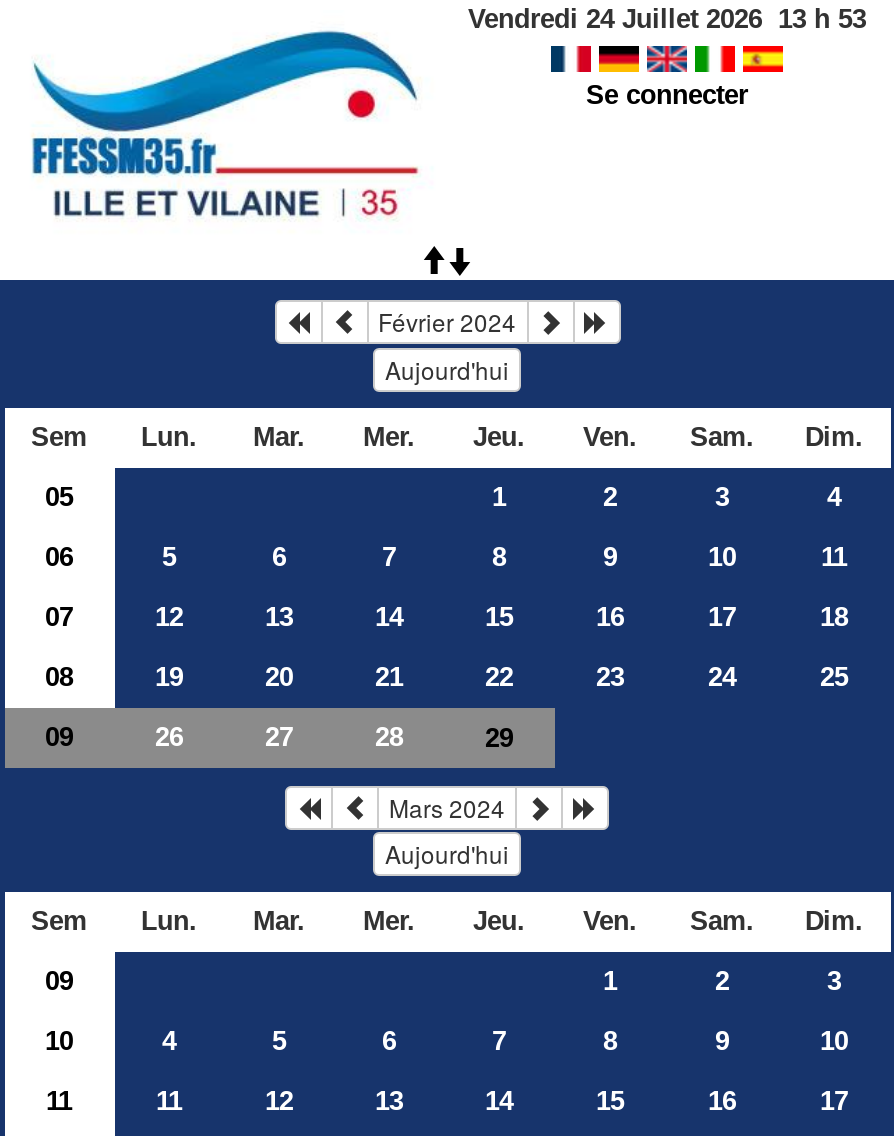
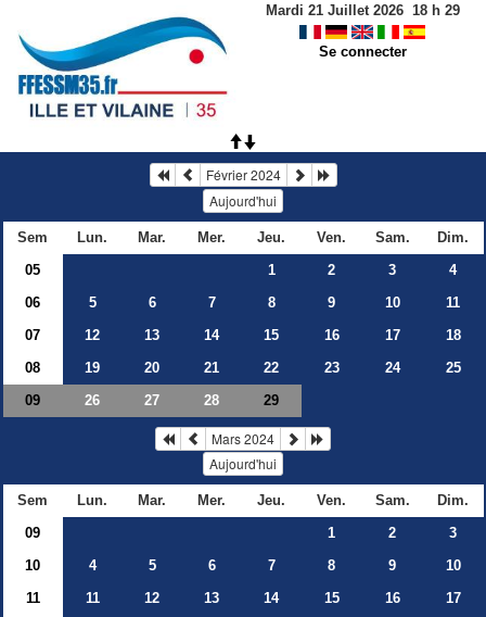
[468,4,866,34] Vendredi 24 Juillet 2026 13 h 53 -> [265,2,459,18] Mardi 21 Juillet 2026 18 h 29

